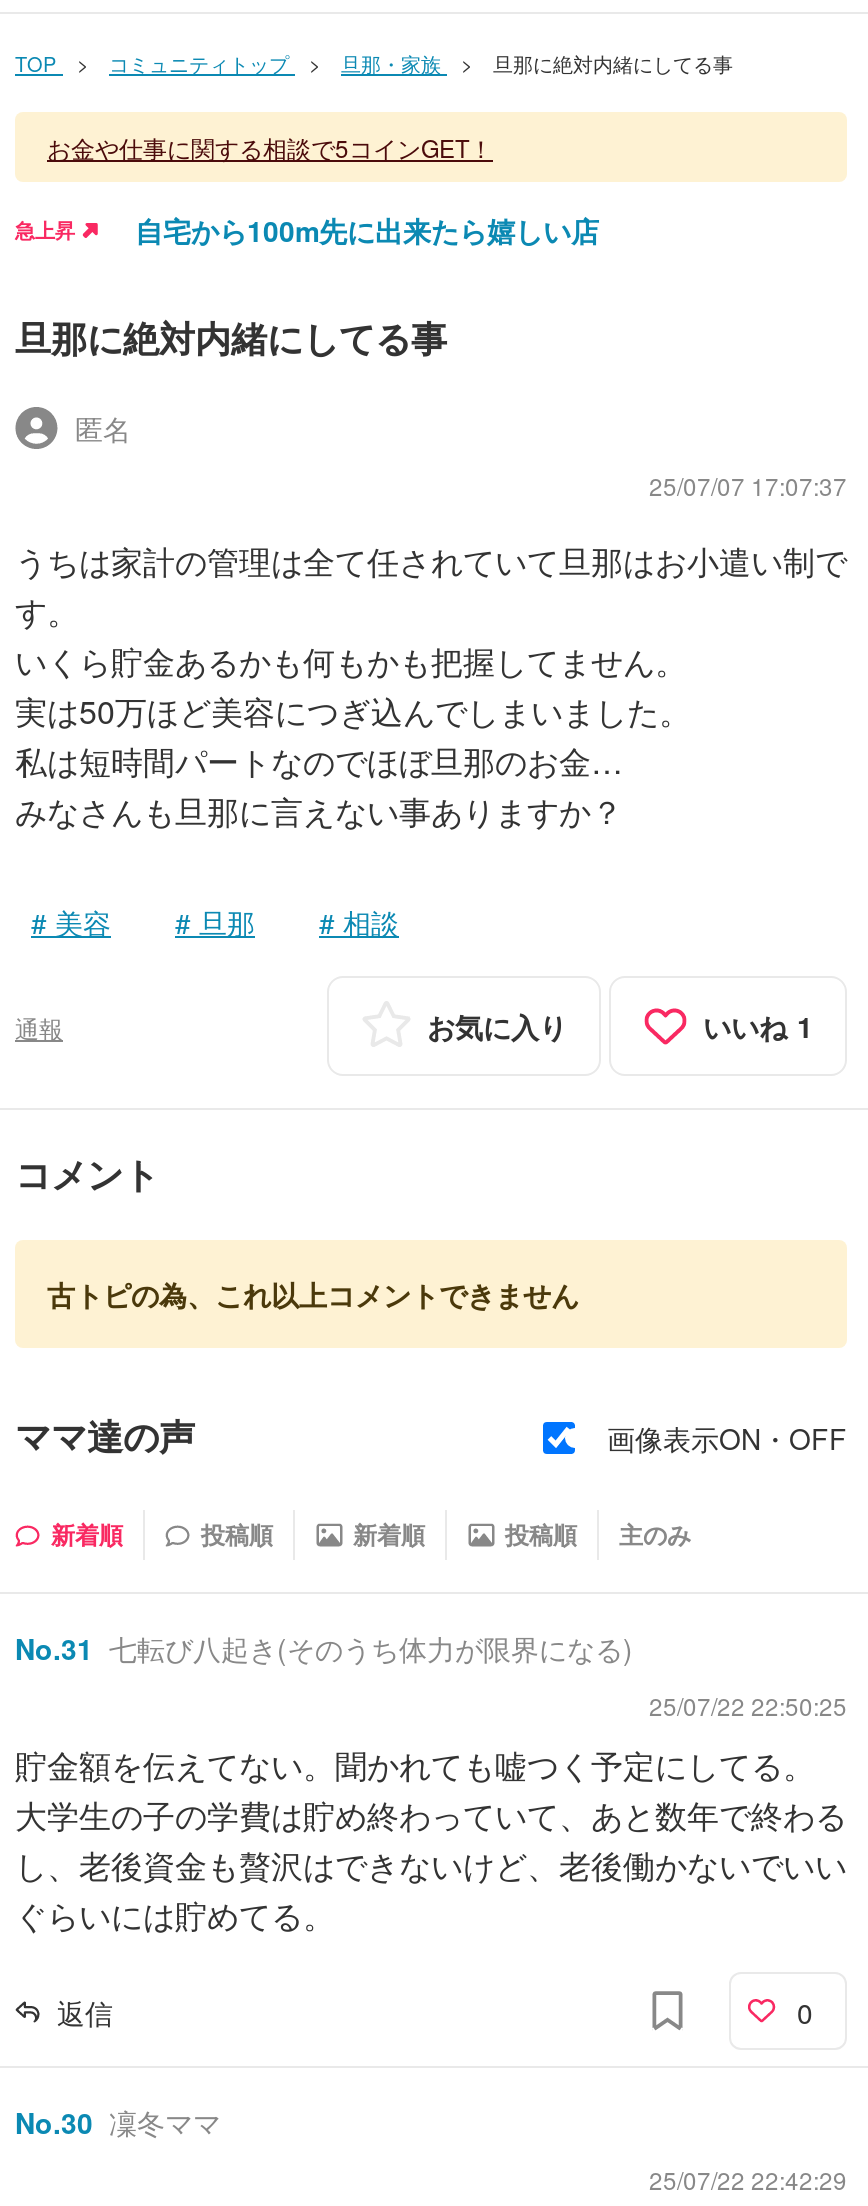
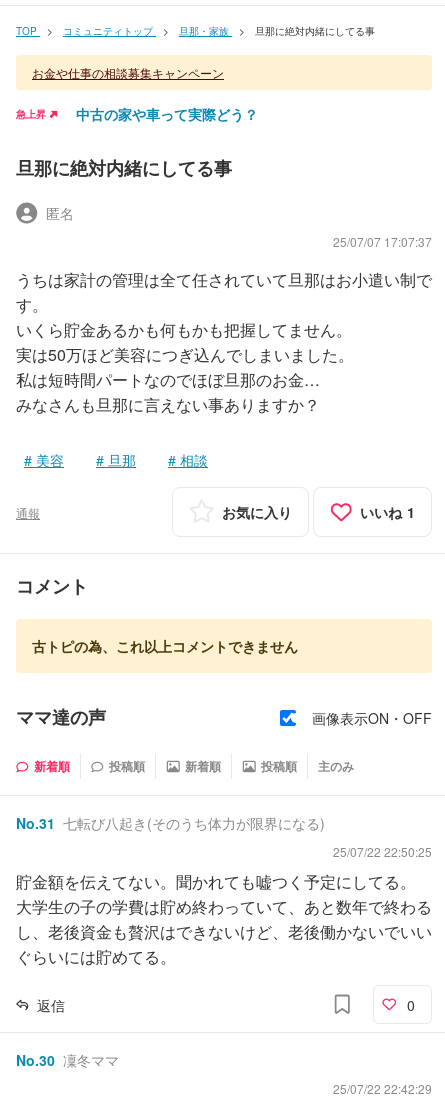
[47,130,493,164] お金や仕事に関する相談で5コインGET！ -> [32,64,224,81] お金や仕事の相談募集キャンペーン
[135,210,599,250] 自宅から100m先に出来たら嬉しい店 -> [76,104,258,124] 中古の家や車って実際どう？

